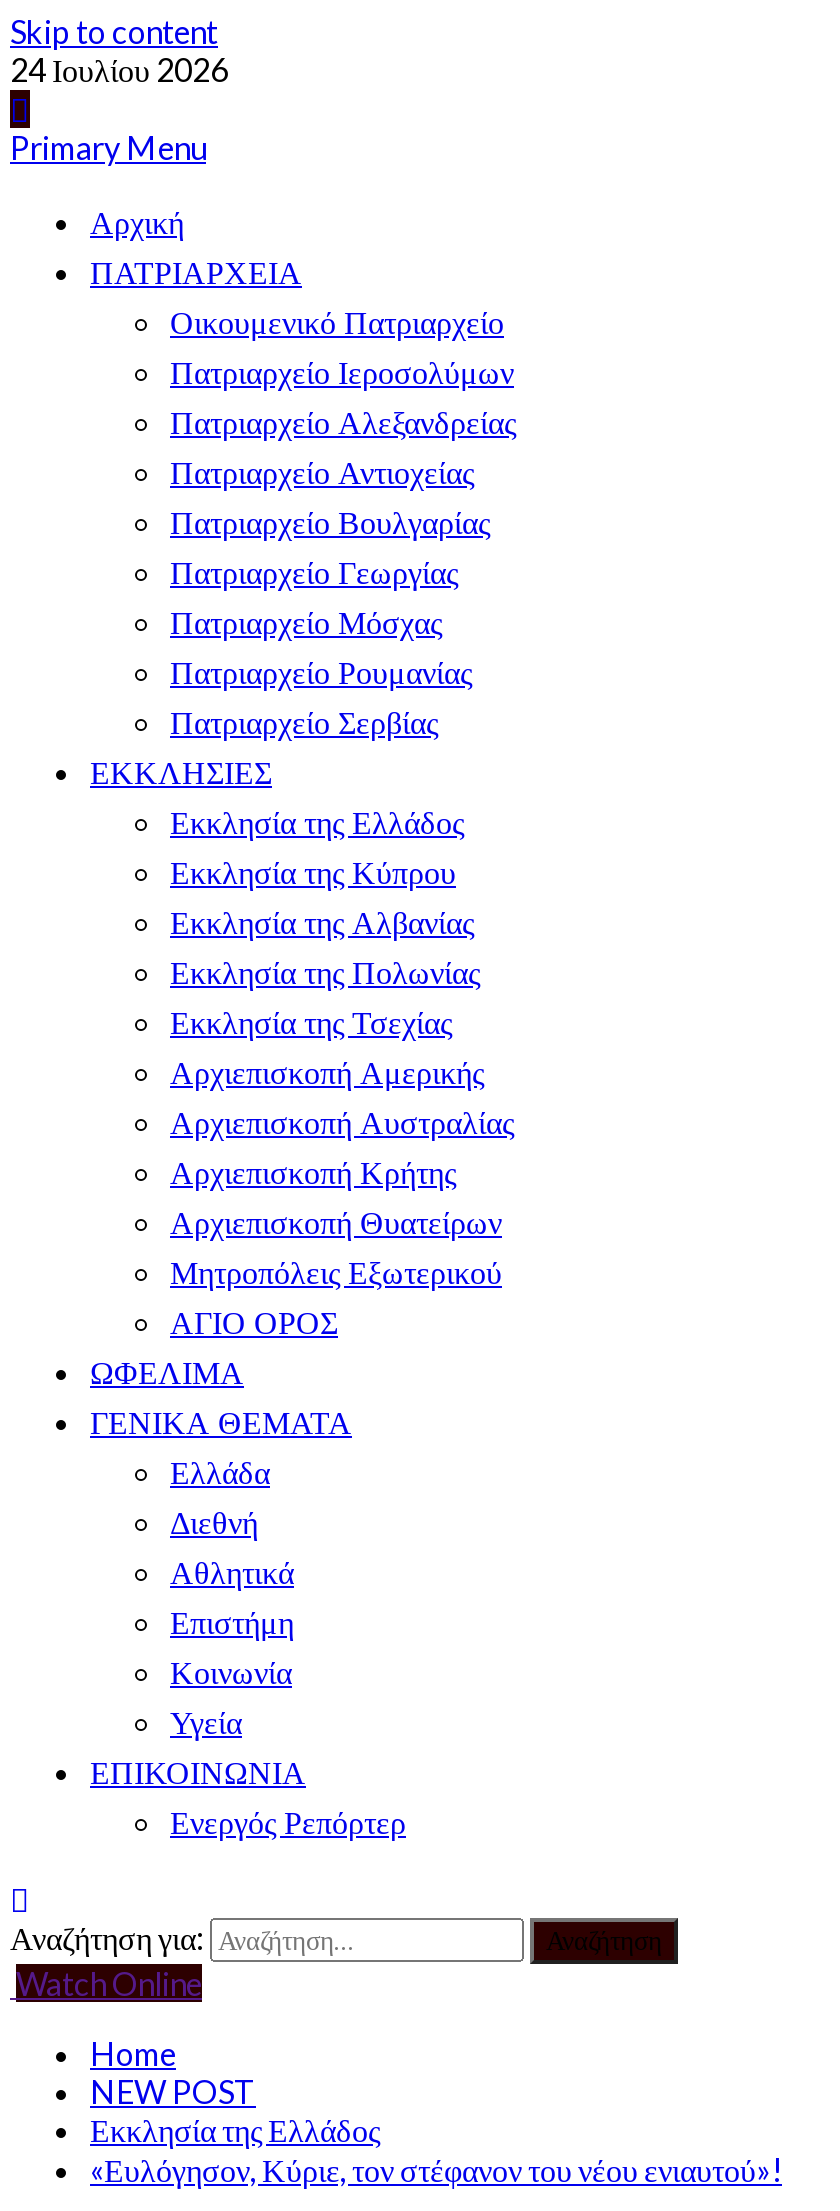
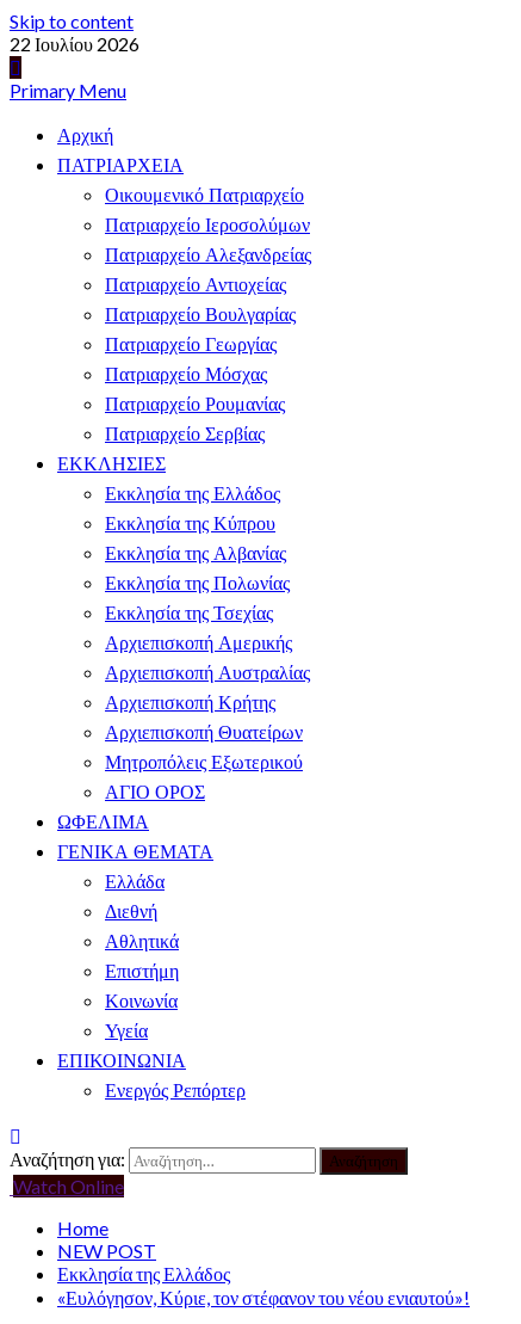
[10,50,228,88] 24 Ιουλίου 2026 -> [10,32,139,55] 22 Ιουλίου 2026

